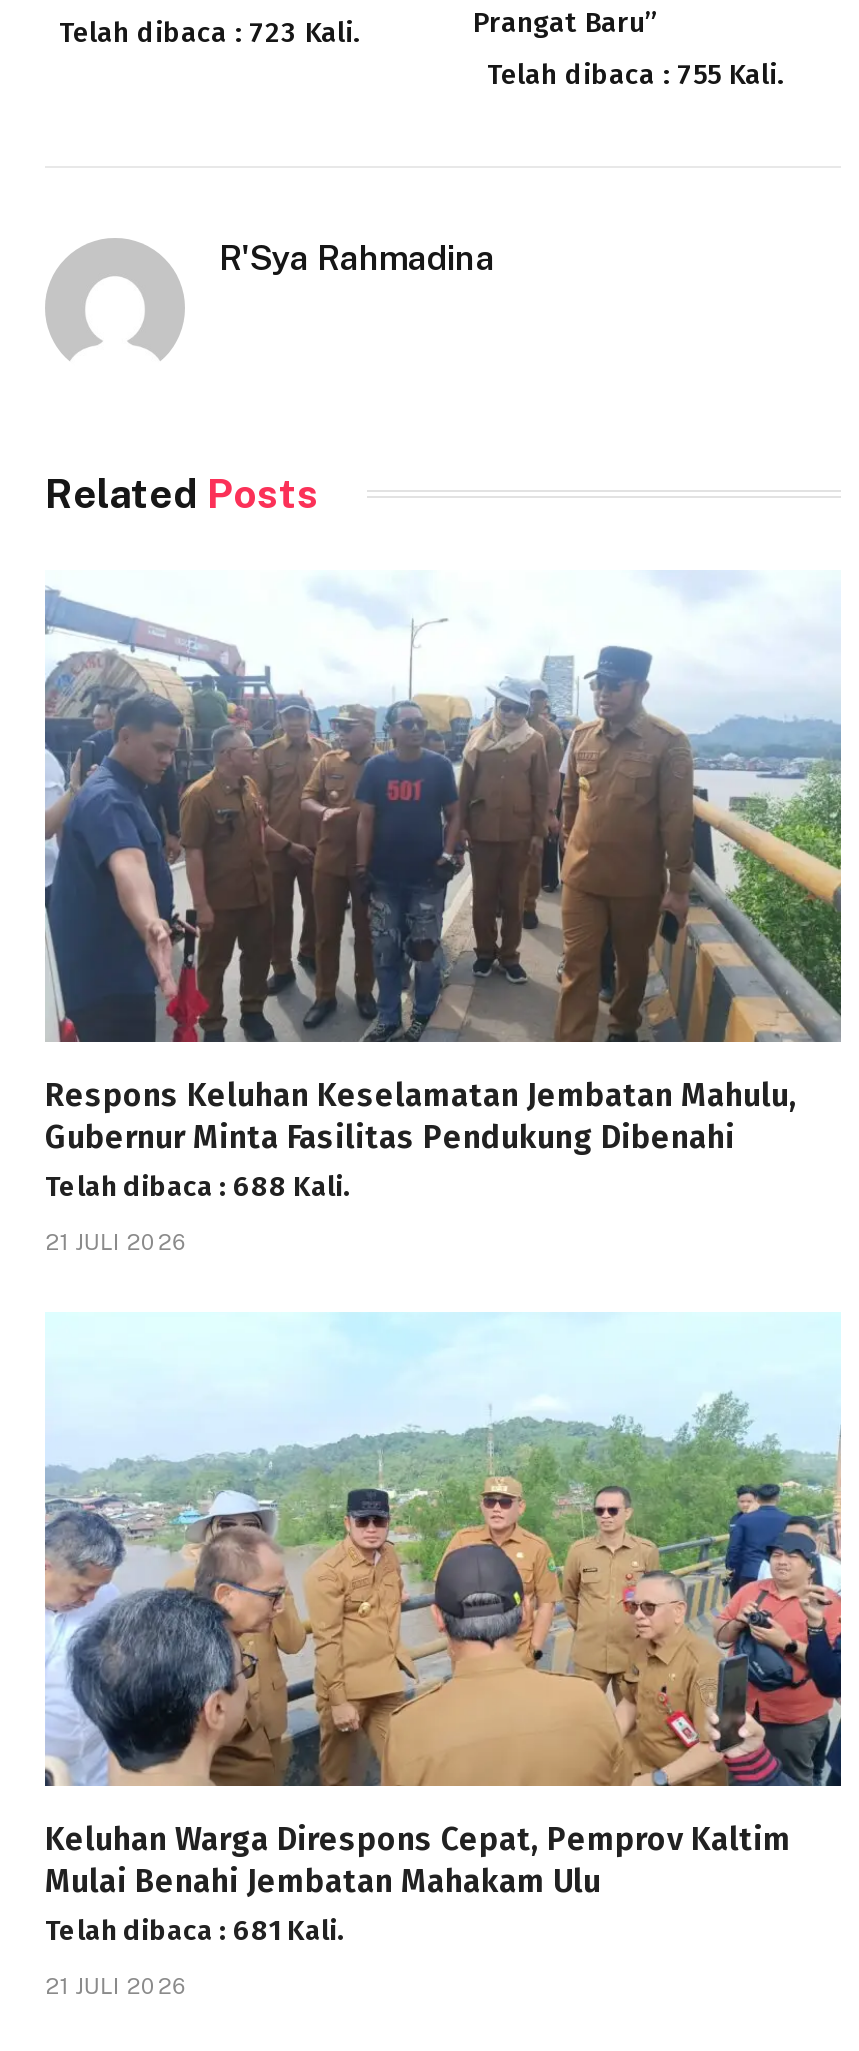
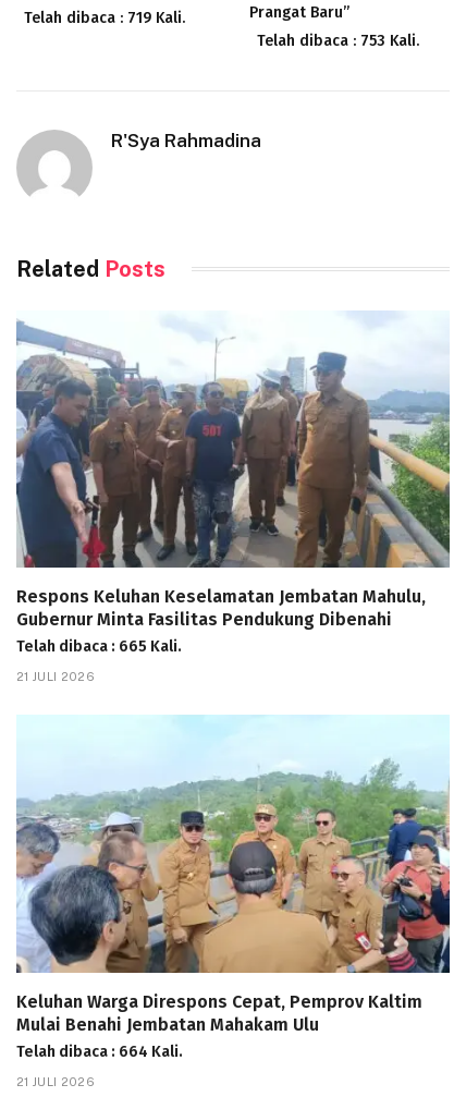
[59,15,359,49] Telah dibaca : 723 Kali. -> [24,8,185,27] Telah dibaca : 719 Kali.
[487,57,783,91] Telah dibaca : 755 Kali. -> [257,31,419,50] Telah dibaca : 753 Kali.
[45,1171,351,1205] Telah dibaca : 688 Kali. -> [16,638,182,656] Telah dibaca : 665 Kali.
[45,1915,345,1949] Telah dibaca : 681 Kali. -> [16,1043,183,1062] Telah dibaca : 664 Kali.

